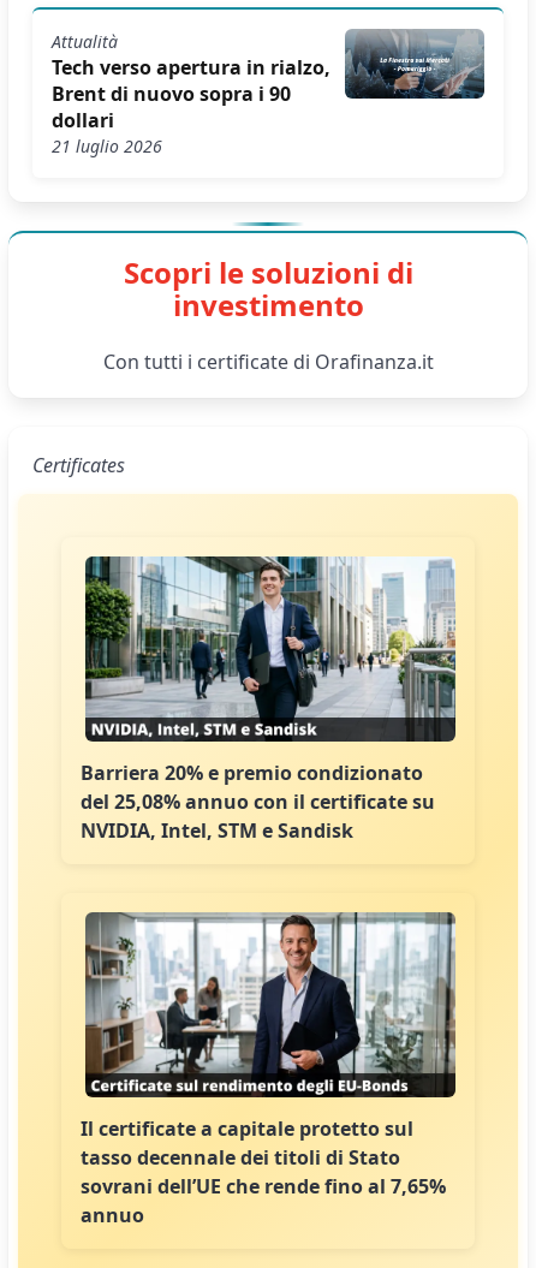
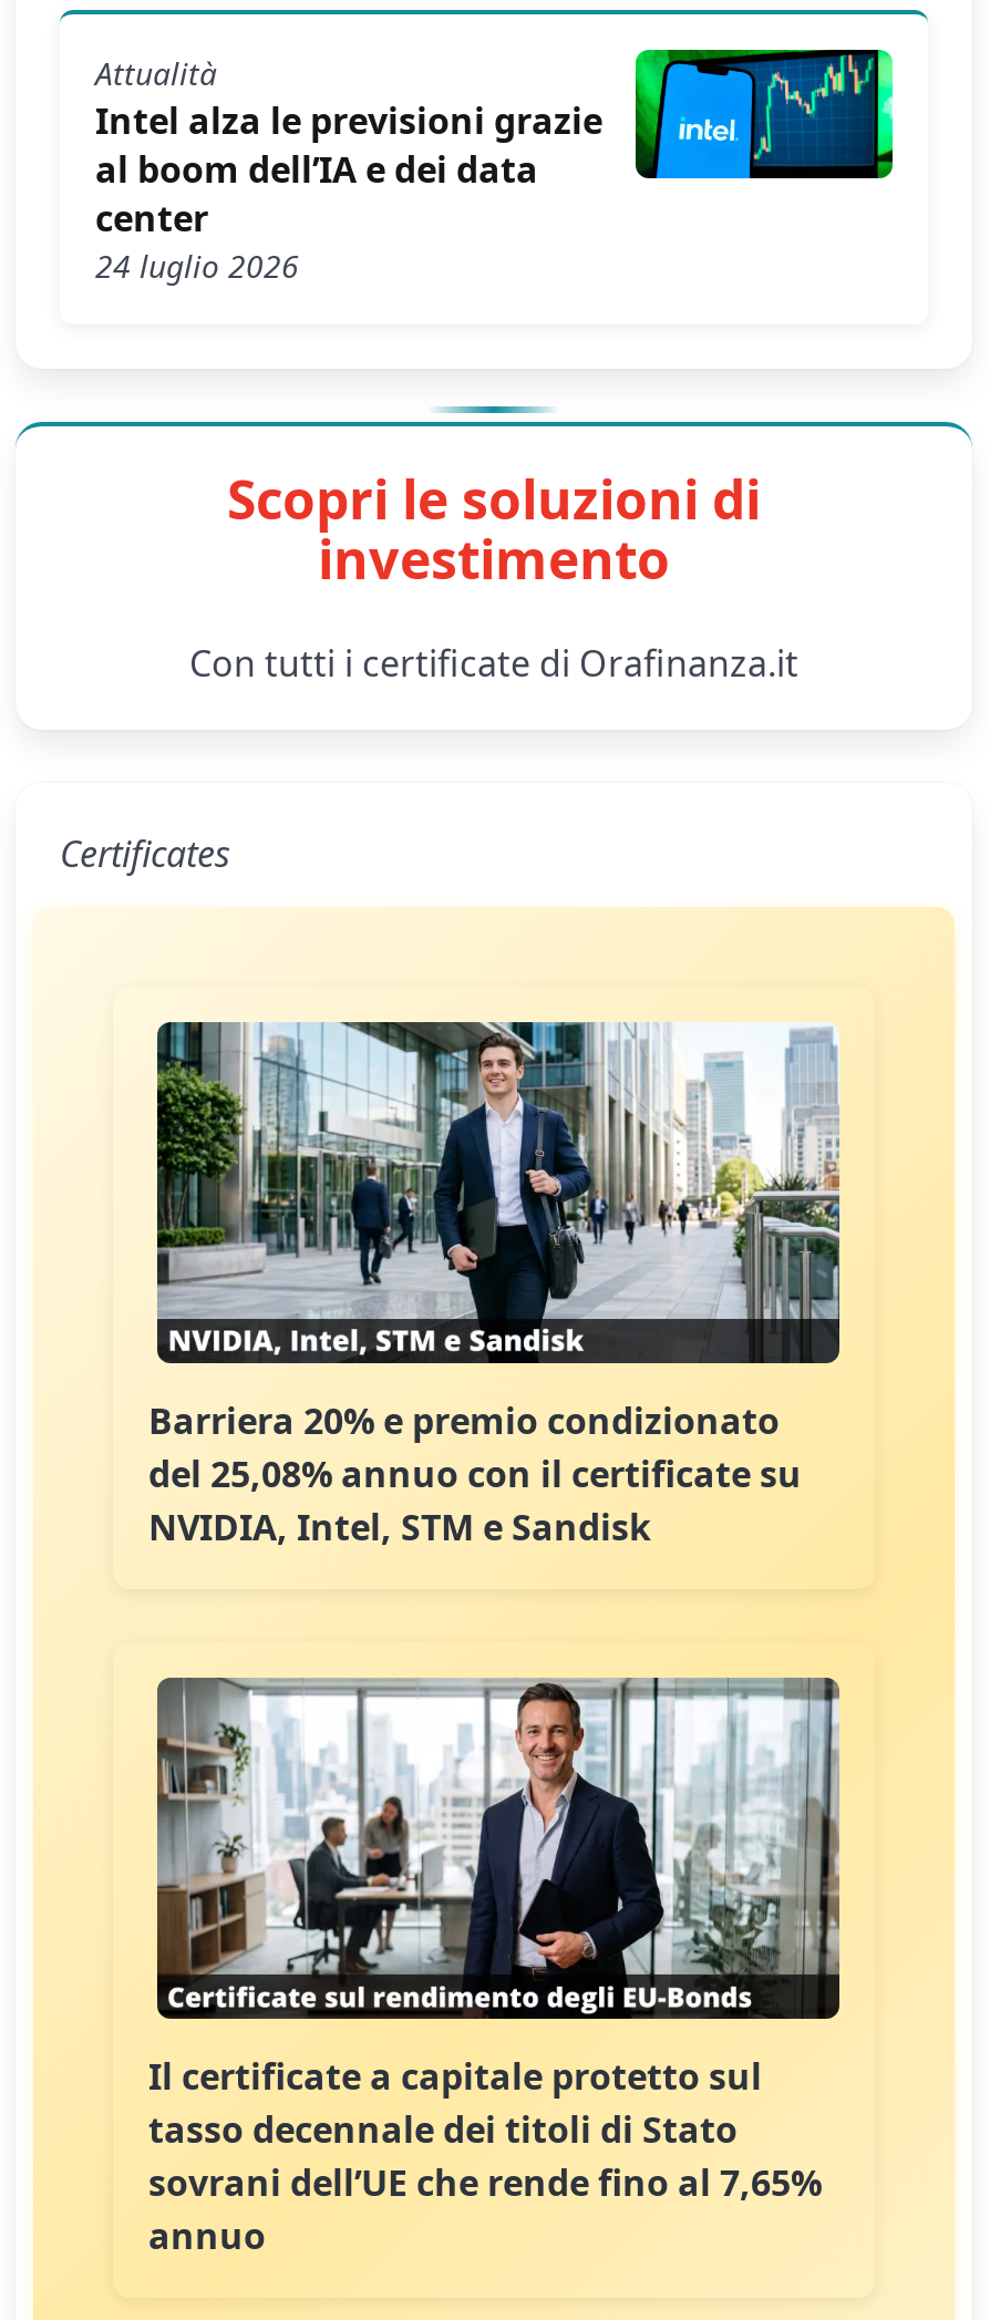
[52,29,486,157] [image] | Tech verso apertura in rialzo, | Brent di nuovo sopra i 90 | dollari | 21 luglio 2026 -> [95,48,895,286] [image] | Intel alza le previsioni grazie | al boom dell’IA e dei data | center | 24 luglio 2026

